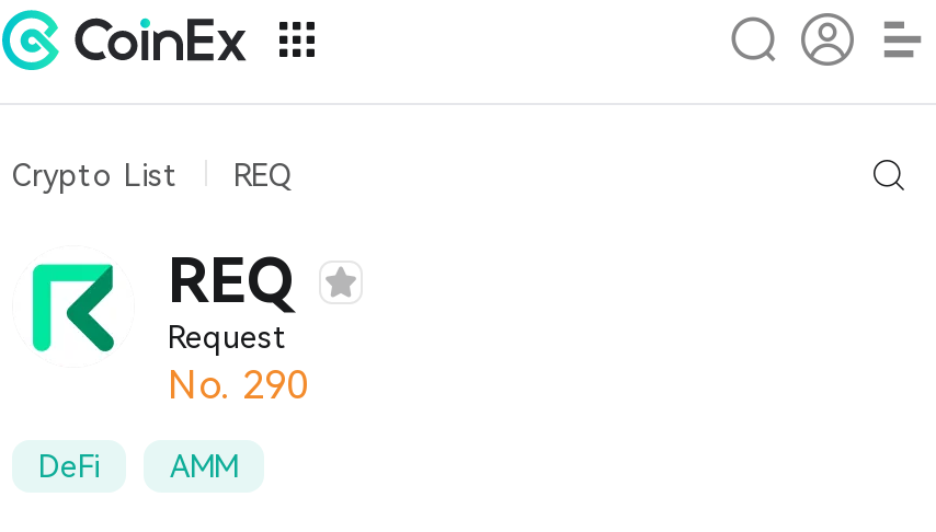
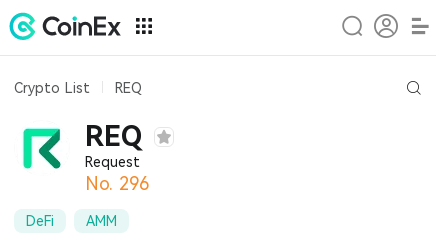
[168,361,308,407] No. 290 -> [85,173,149,194] No. 296

